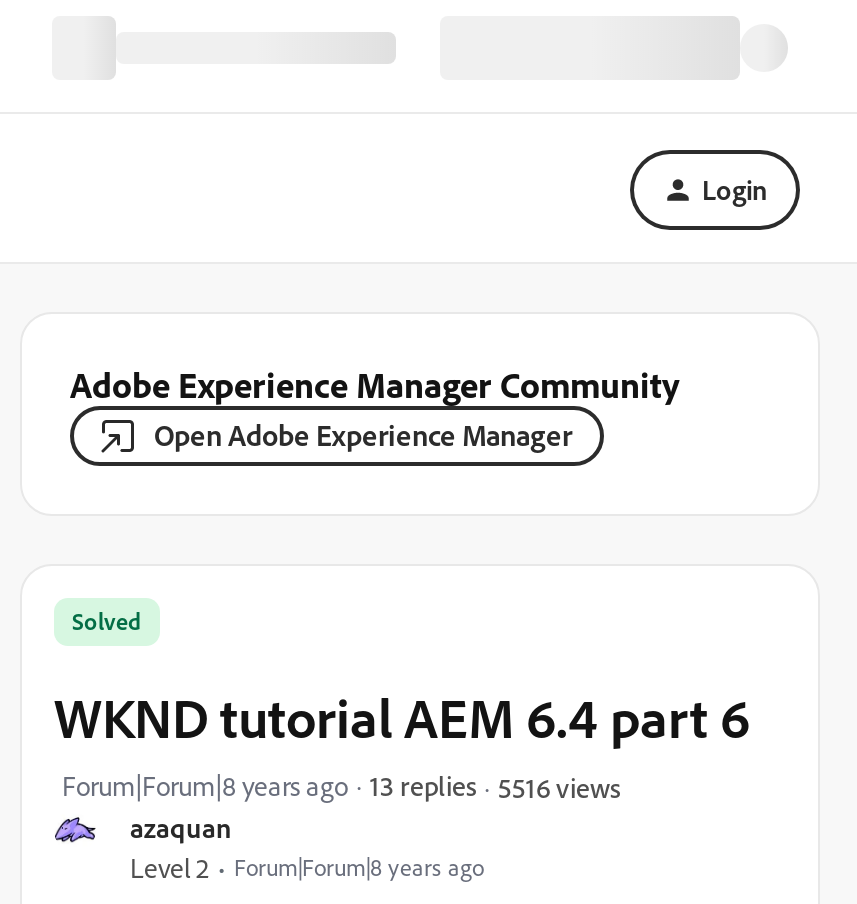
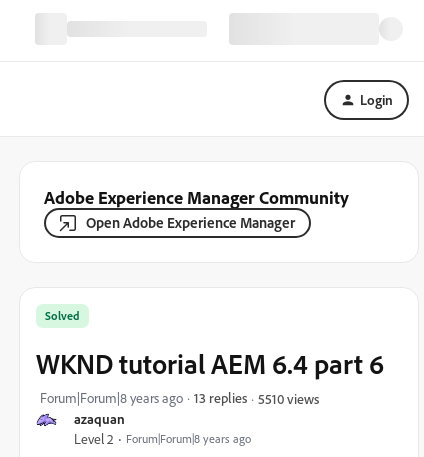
[498,769,620,803] 5516 views -> [258,389,319,406] 5510 views

